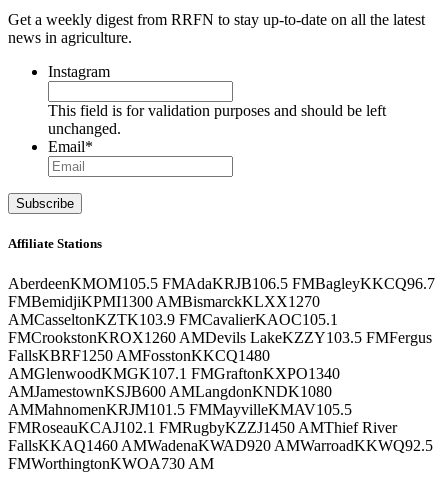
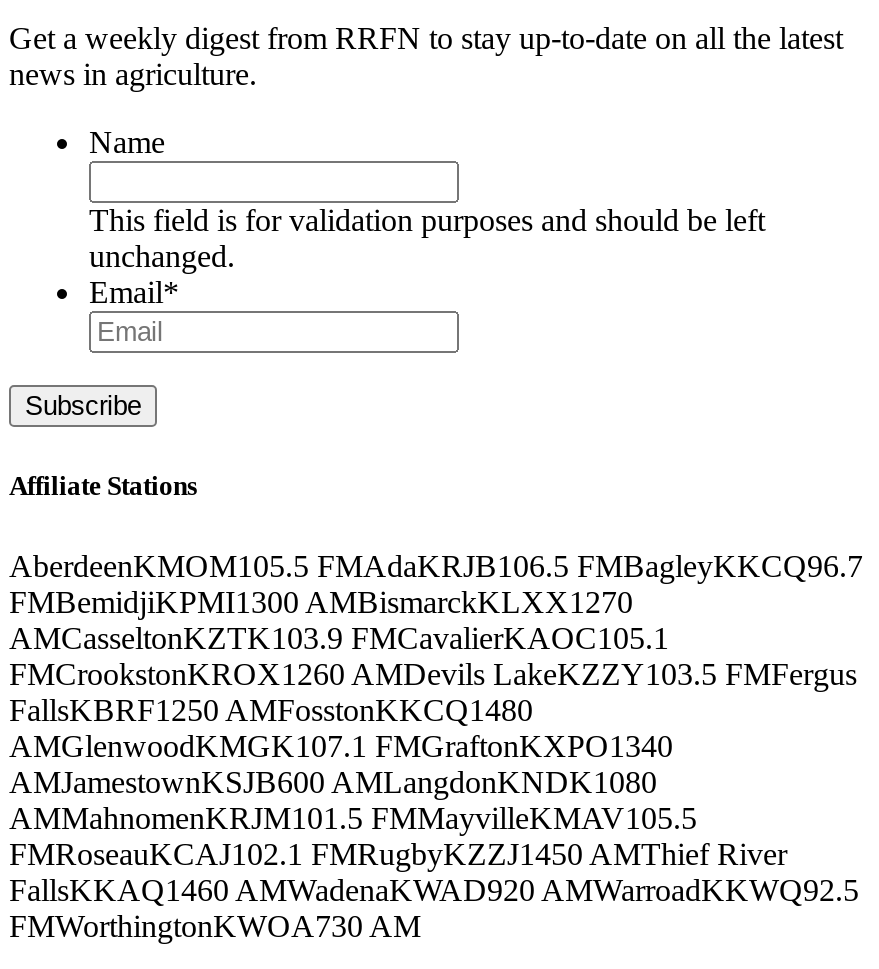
[48,63,110,80] Instagram -> [89,125,165,159] Name

